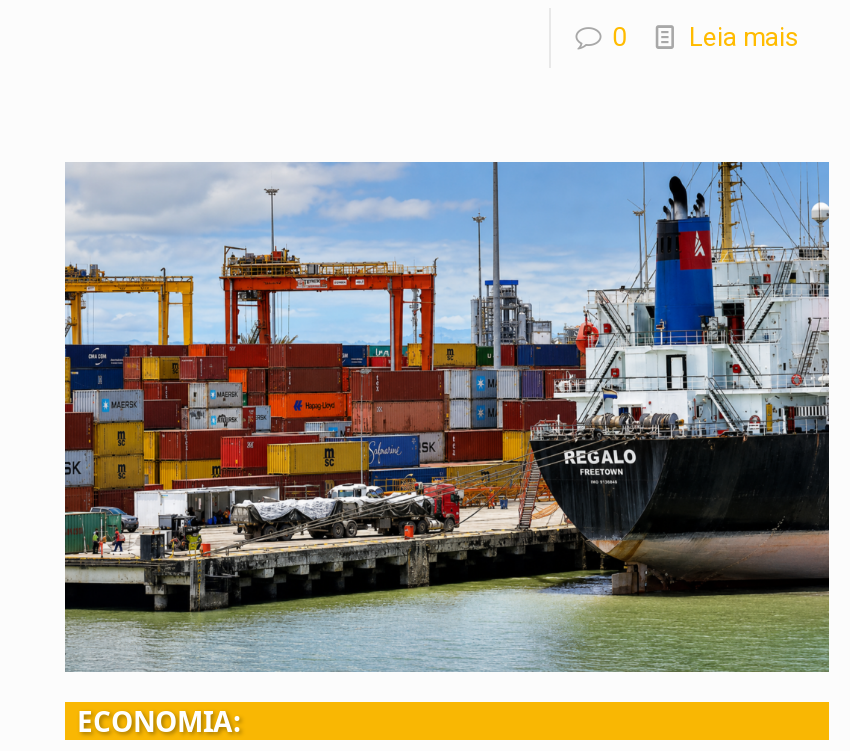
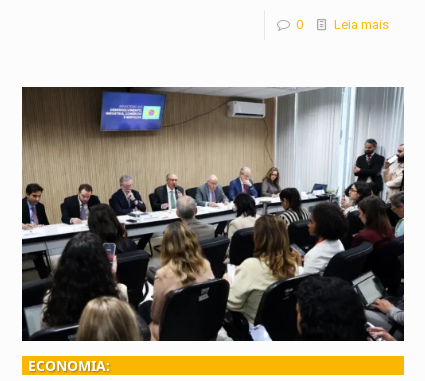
[63,159,831,673] [image] -> [21,86,405,342] [image]

